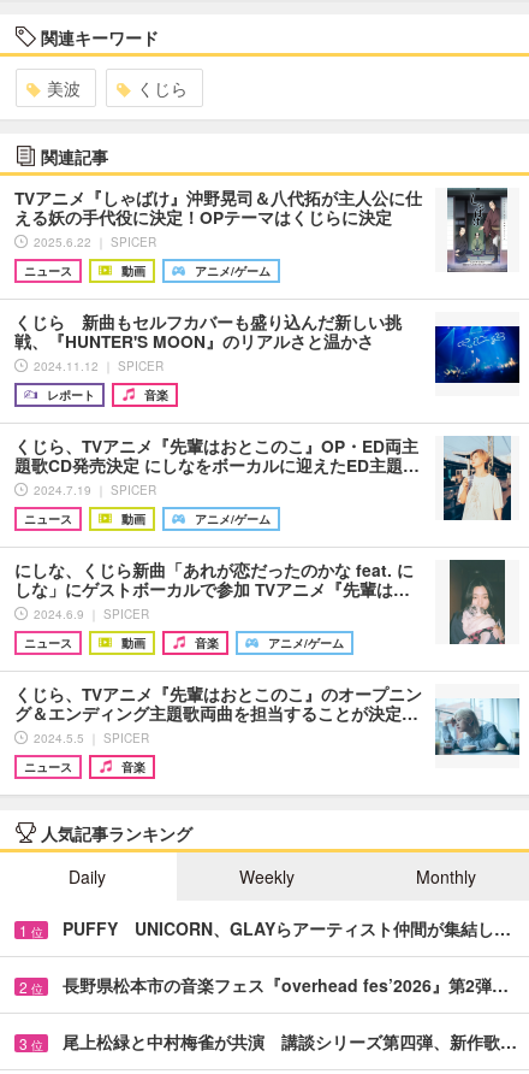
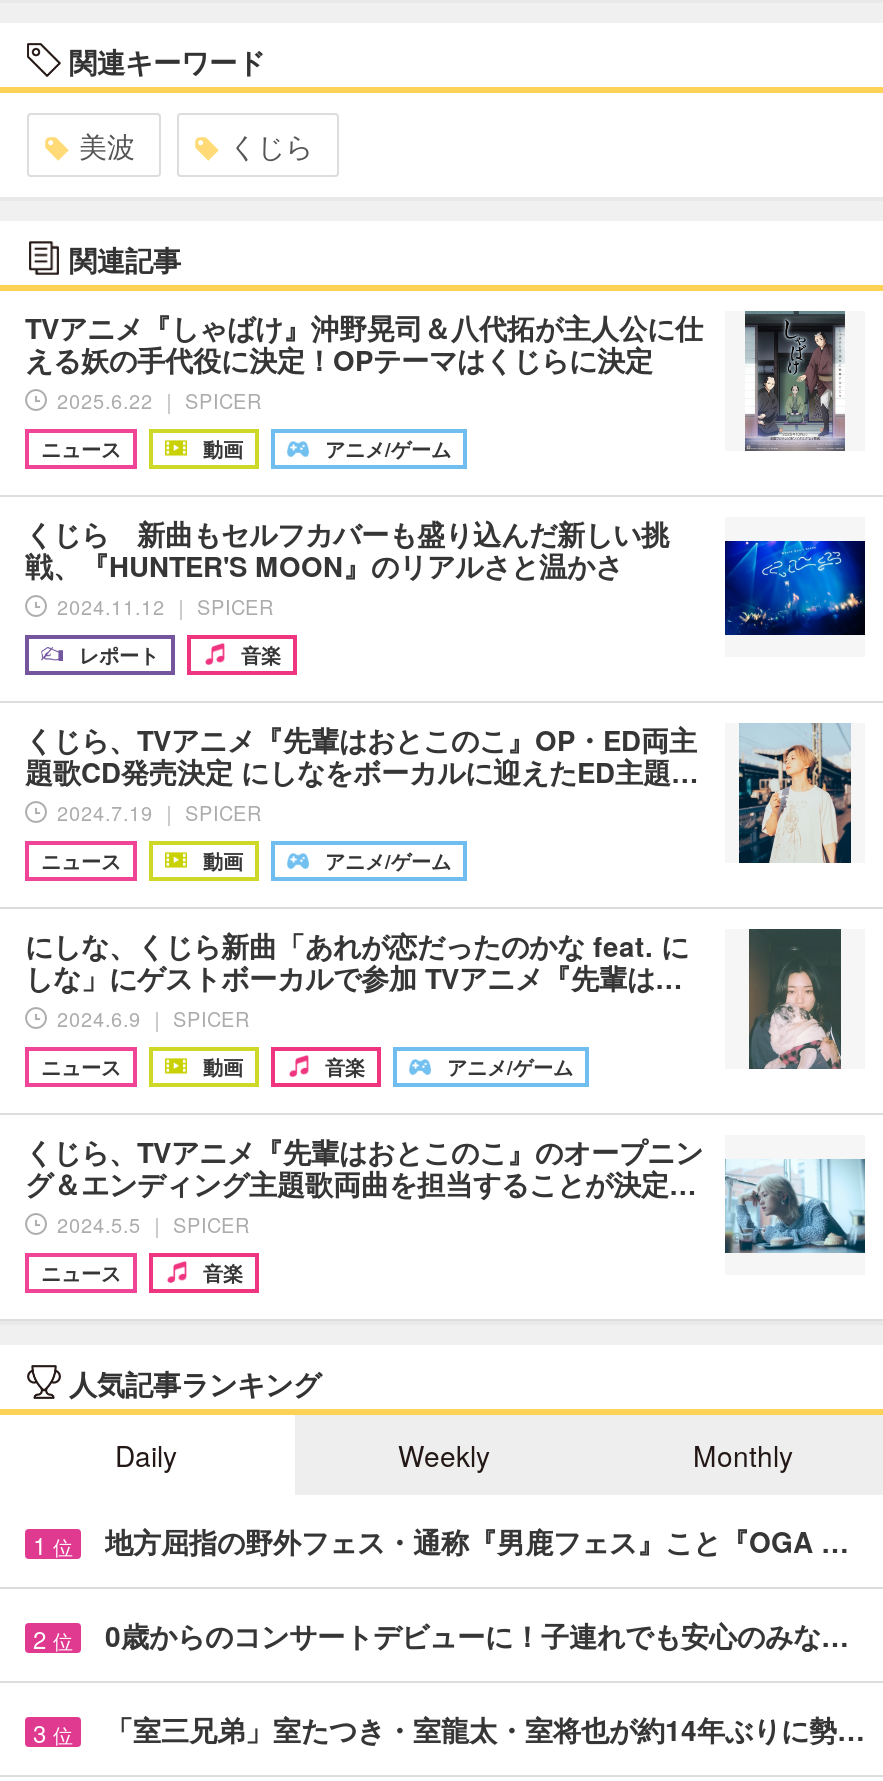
[63,917,511,941] PUFFY UNICORN、GLAYらアーティスト仲間が集結し… -> [105,1522,849,1562] 地方屈指の野外フェス・通称『男鹿フェス』こと『OGA …
[63,973,509,998] 長野県松本市の音楽フェス『overhead fes’2026』第2弾… -> [105,1616,849,1656] 0歳からのコンサートデビューに！子連れでも安心のみな…
[63,1030,517,1054] 尾上松緑と中村梅雀が共演 講談シリーズ第四弾、新作歌… -> [105,1710,865,1750] 「室三兄弟」室たつき・室龍太・室将也が約14年ぶりに勢…

